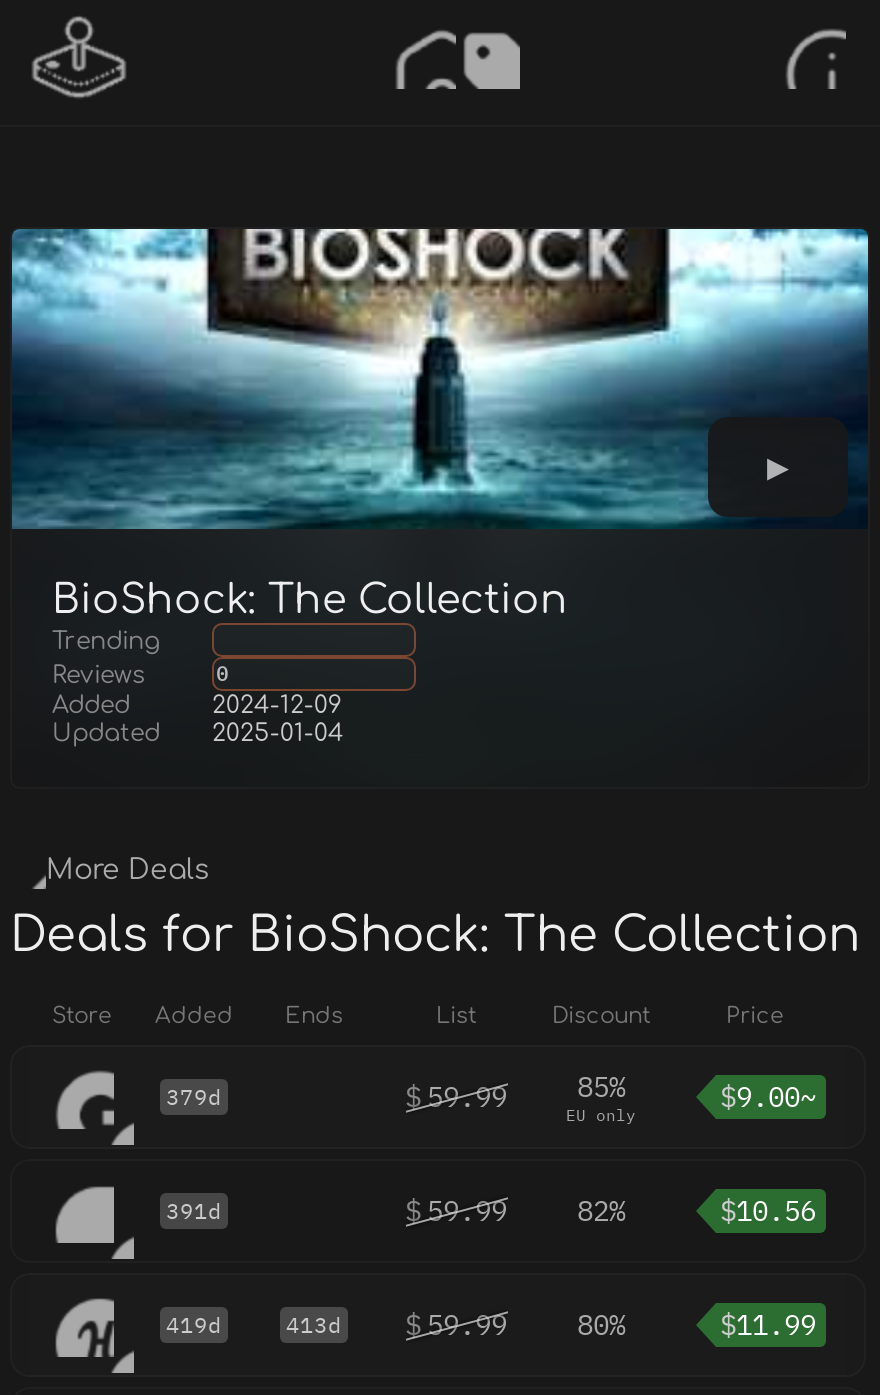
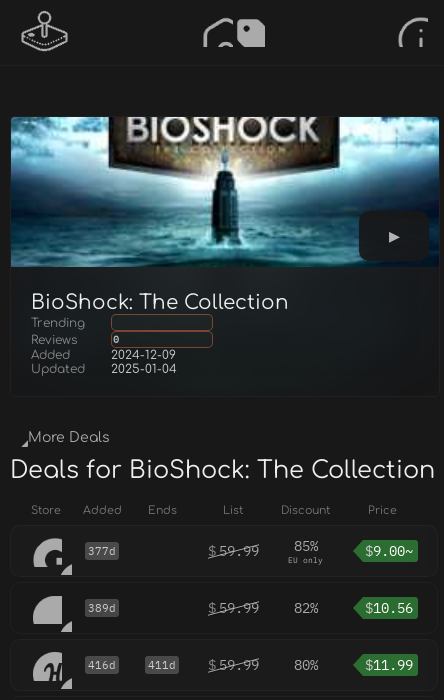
[166,1083,222,1111] 379d -> [88,544,116,558] 377d
[166,1197,222,1225] 391d -> [88,601,116,615] 389d
[166,1311,342,1339] 419d | 413d -> [88,658,176,672] 416d | 411d

